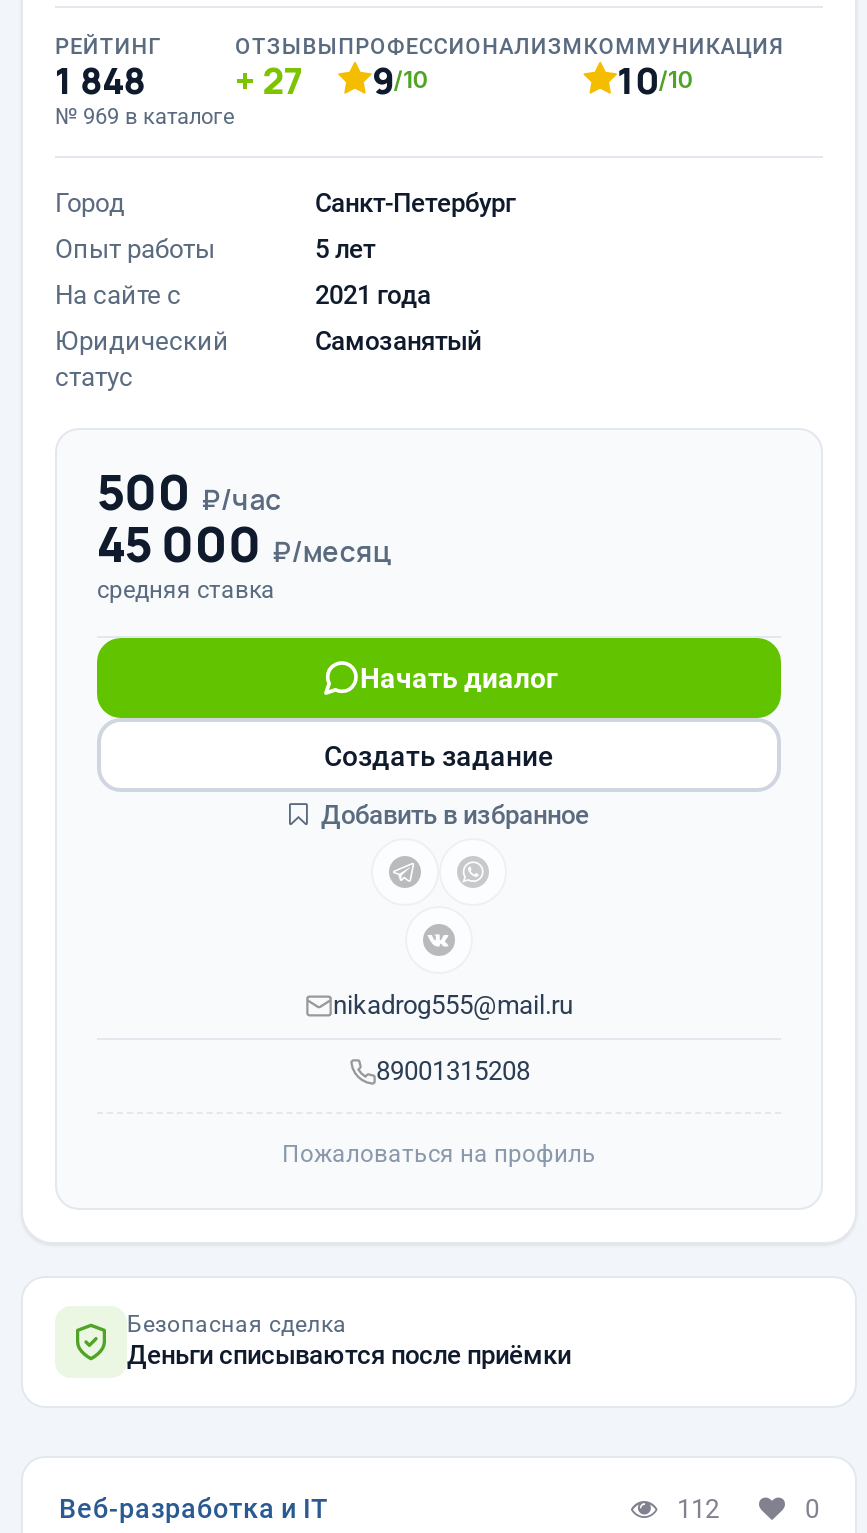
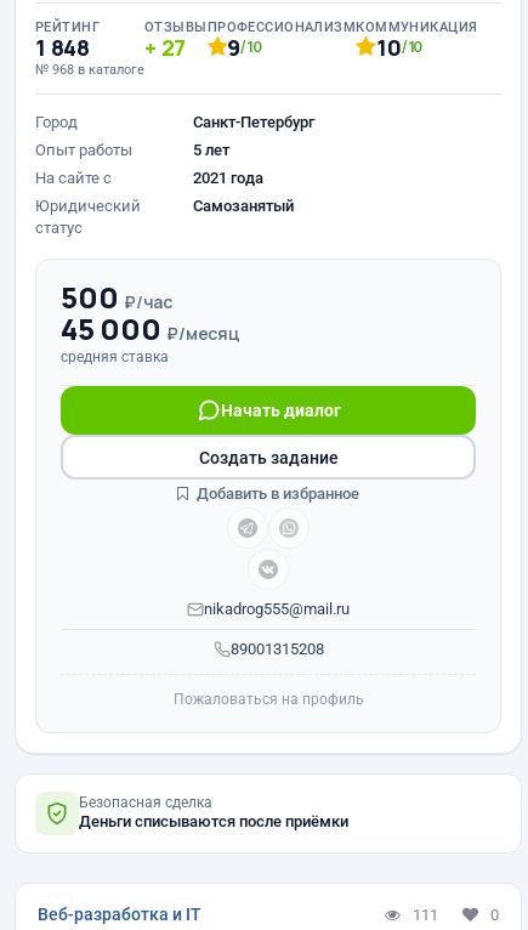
[55,104,235,130] № 969 в каталоге -> [35,62,144,78] № 968 в каталоге
[677,1493,719,1523] 112 -> [413,905,438,923] 111

